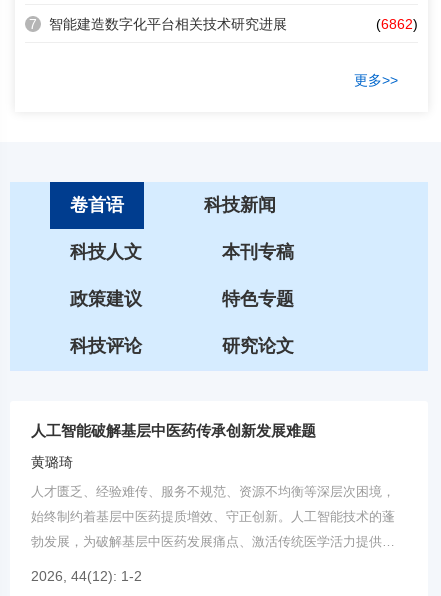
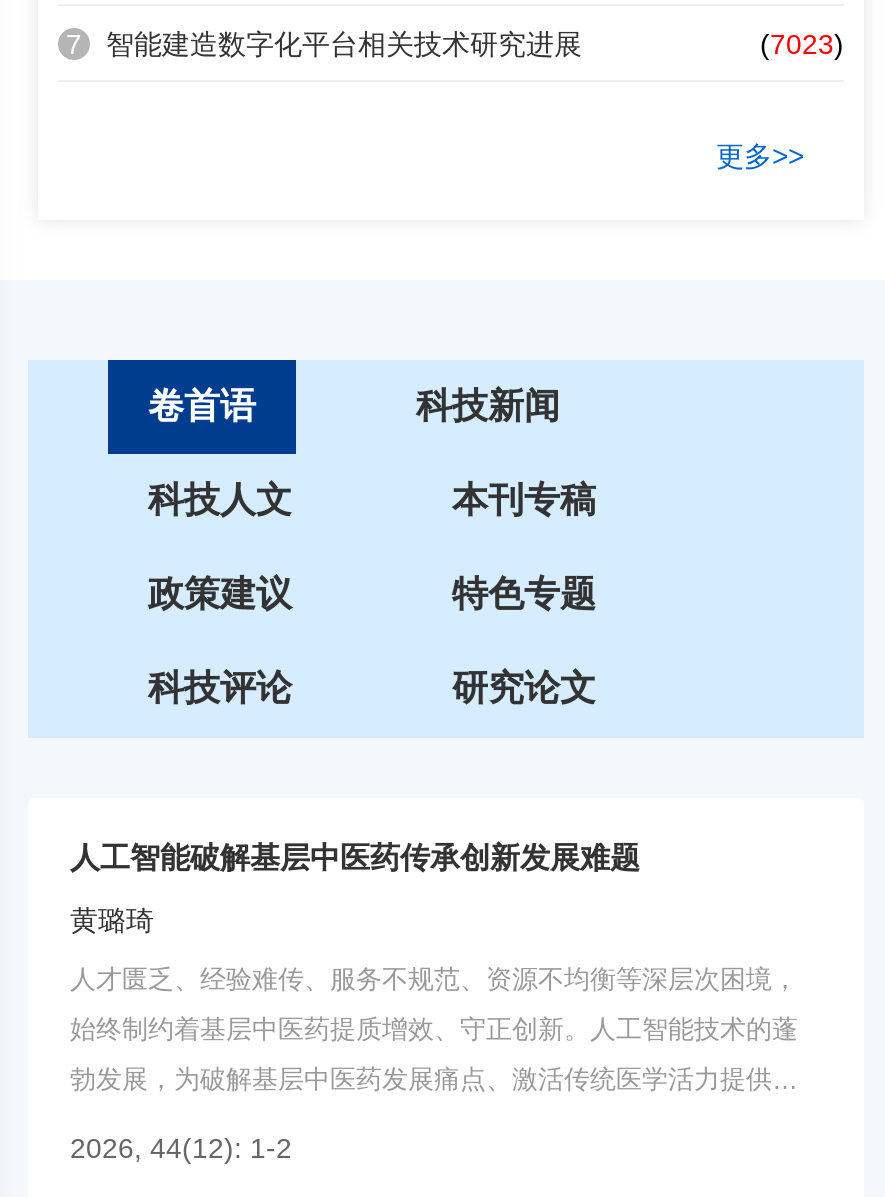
[376,16,418,32] (6862) -> [760,29,844,61] (7023)

